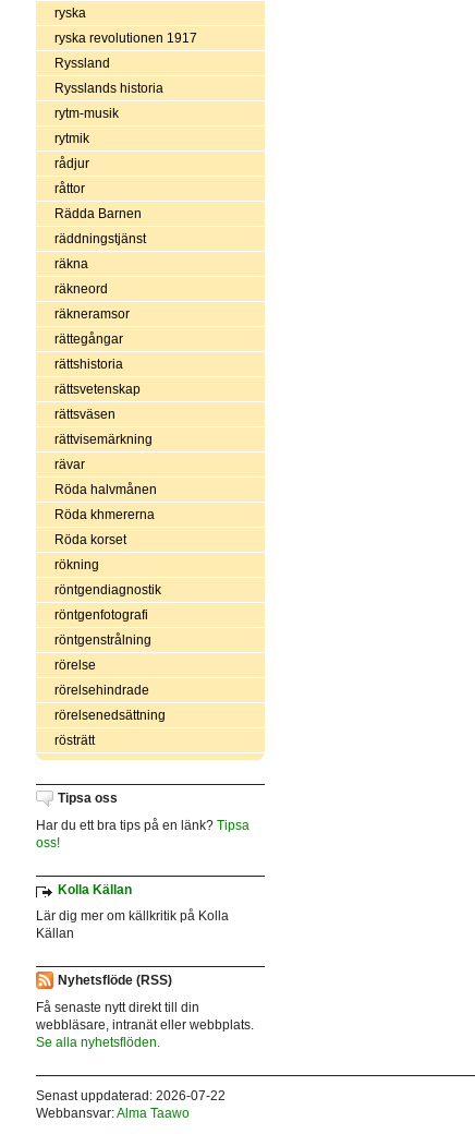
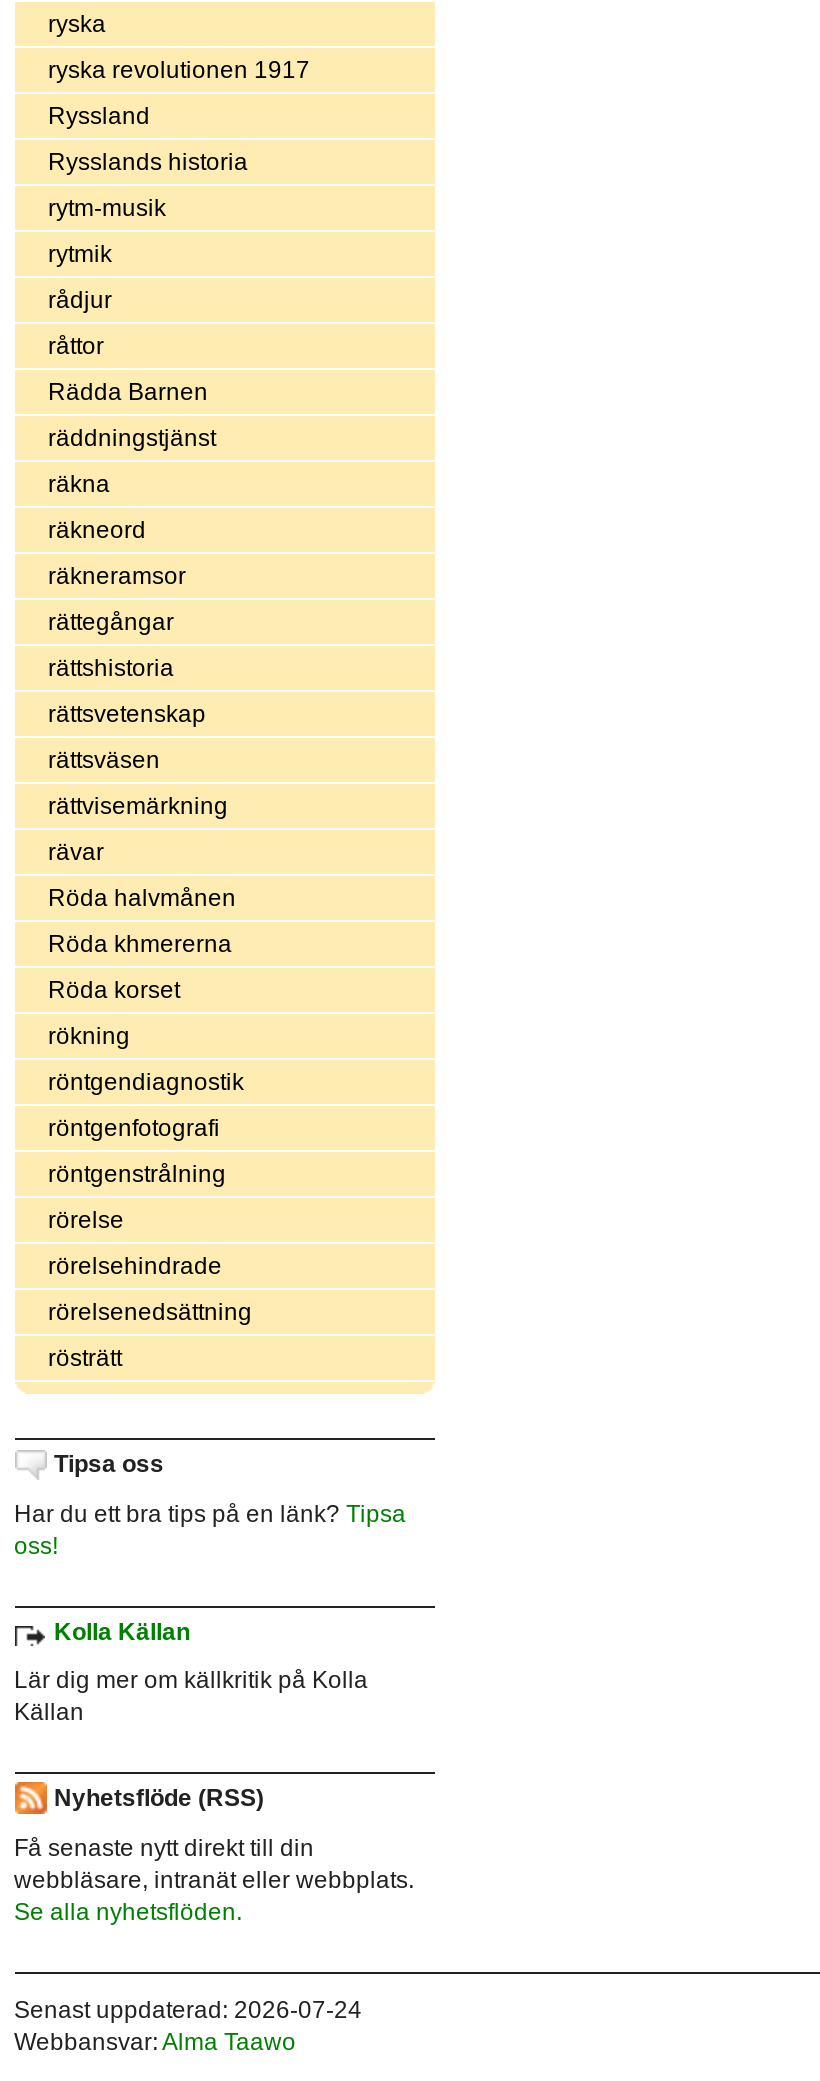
[35,1088,225,1103] Senast uppdaterad: 2026-07-22 -> [14,1995,362,2023] Senast uppdaterad: 2026-07-24

